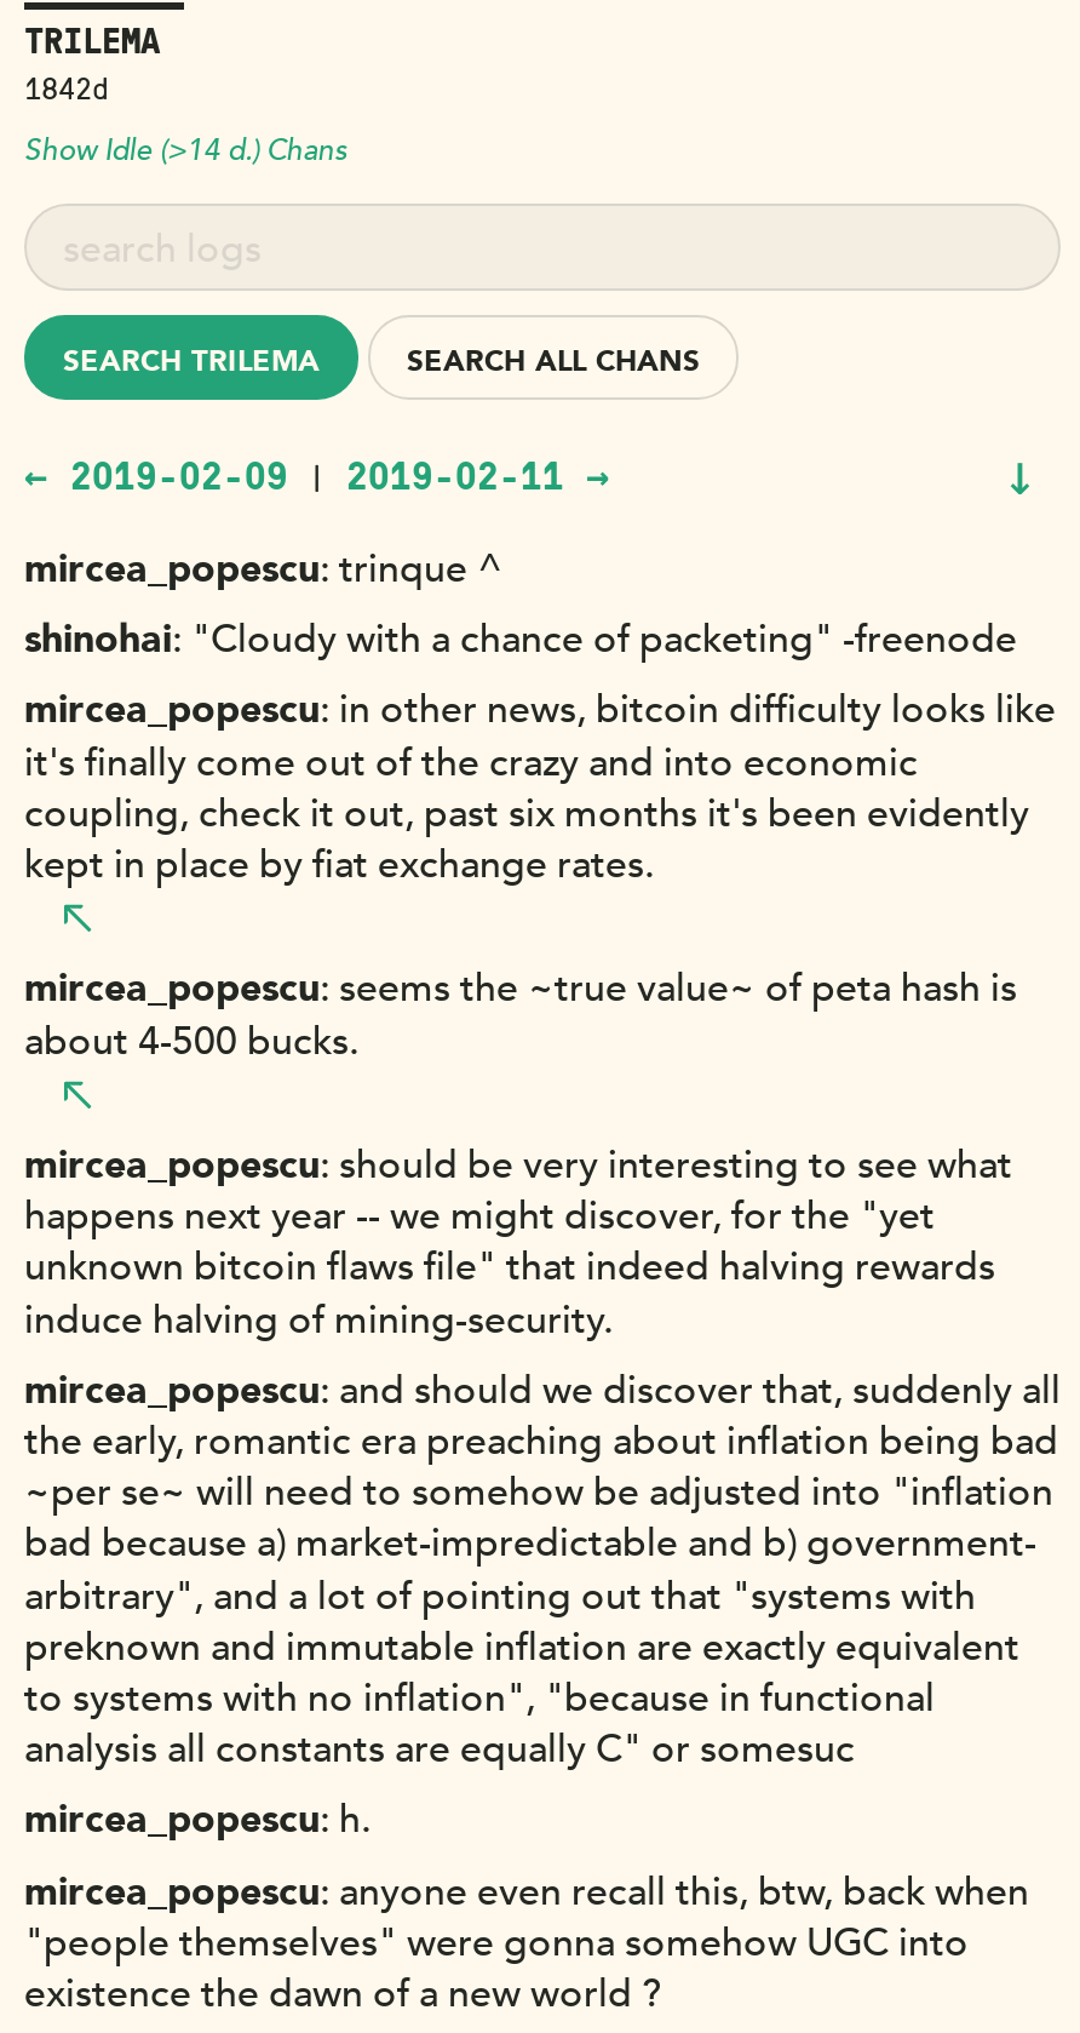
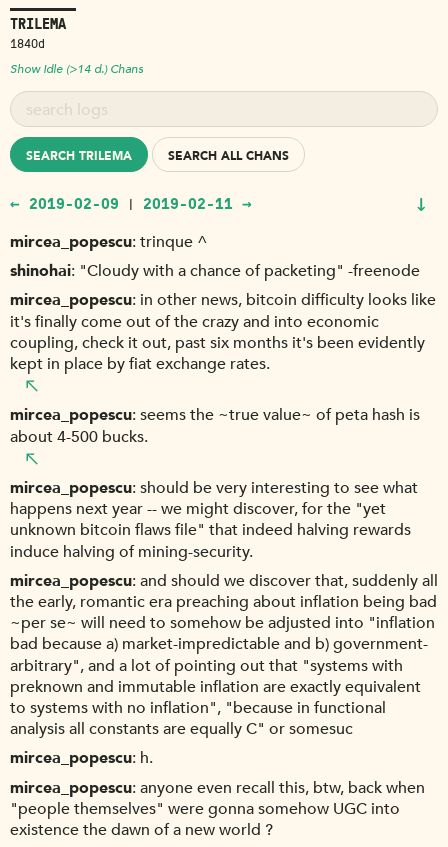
[24,65,109,107] 1842d -> [10,34,45,51] 1840d

